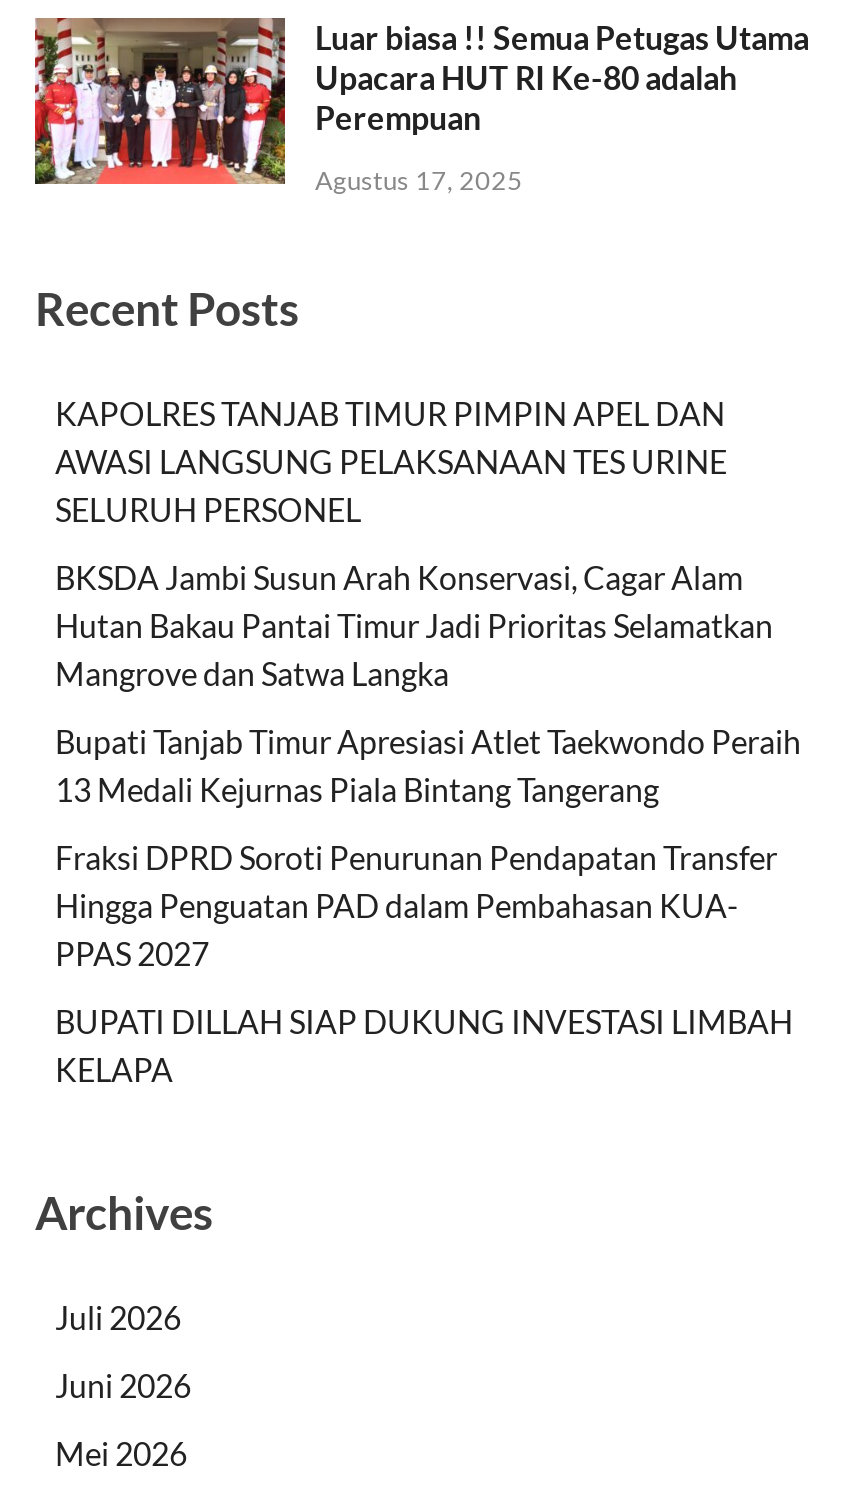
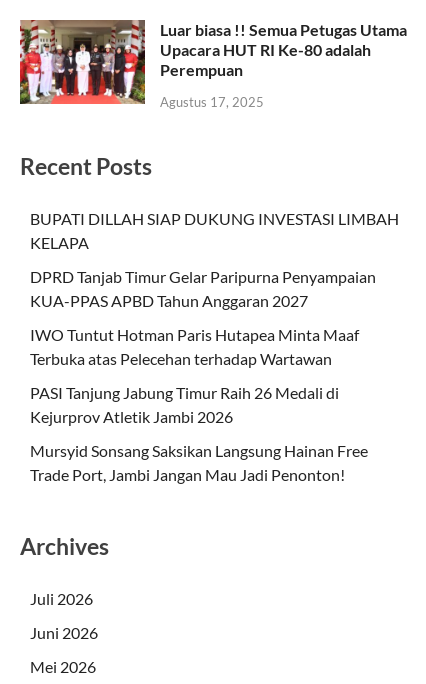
[55,394,801,972] KAPOLRES TANJAB TIMUR PIMPIN APEL DAN | AWASI LANGSUNG PELAKSANAAN TES URINE | SELURUH PERSONEL | BKSDA Jambi Susun Arah Konservasi, Cagar Alam | Hutan Bakau Pantai Timur Jadi Prioritas Selamatkan | Mangrove dan Satwa Langka | Bupati Tanjab Timur Apresiasi Atlet Taekwondo Peraih | 13 Medali Kejurnas Piala Bintang Tangerang | Fraksi DPRD Soroti Penurunan Pendapatan Transfer | Hingga Penguatan PAD dalam Pembahasan KUA- | PPAS 2027 -> none
moved [55,1002,793,1088] -> [30,209,399,252]: BUPATI DILLAH SIAP DUKUNG INVESTASI LIMBAH | KELAPA
none -> [30,267,376,484] DPRD Tanjab Timur Gelar Paripurna Penyampaian | KUA-PPAS APBD Tahun Anggaran 2027 | IWO Tuntut Hotman Paris Hutapea Minta Maaf | Terbuka atas Pelecehan terhadap Wartawan | PASI Tanjung Jabung Timur Raih 26 Medali di | Kejurprov Atletik Jambi 2026 | Mursyid Sonsang Saksikan Langsung Hainan Free | Trade Port, Jambi Jangan Mau Jadi Penonton!

